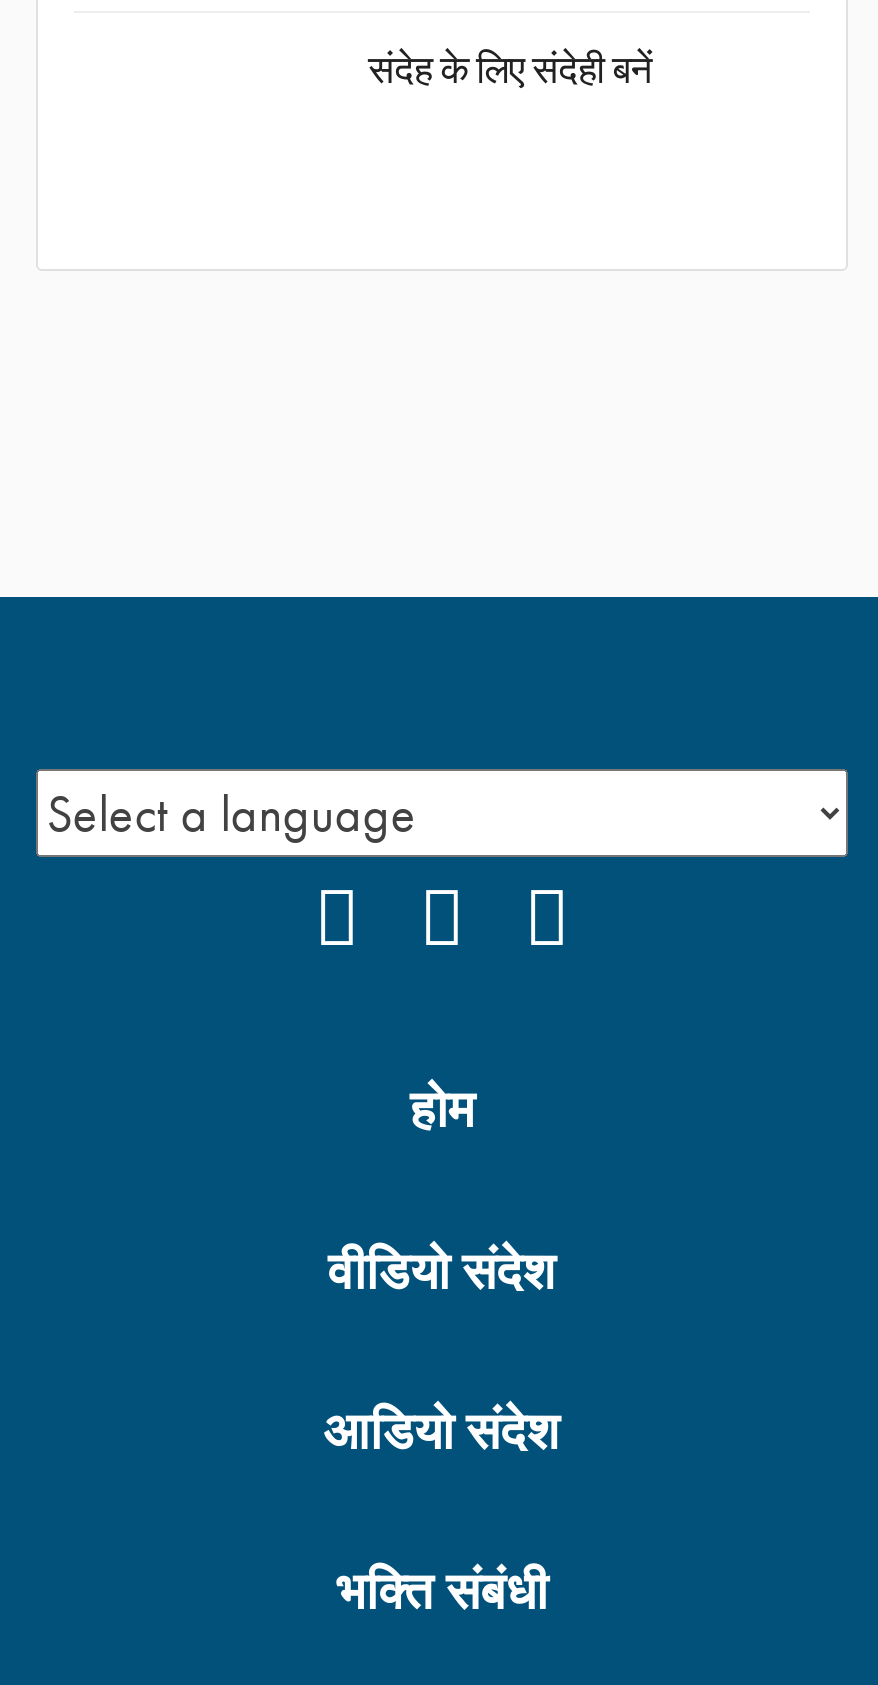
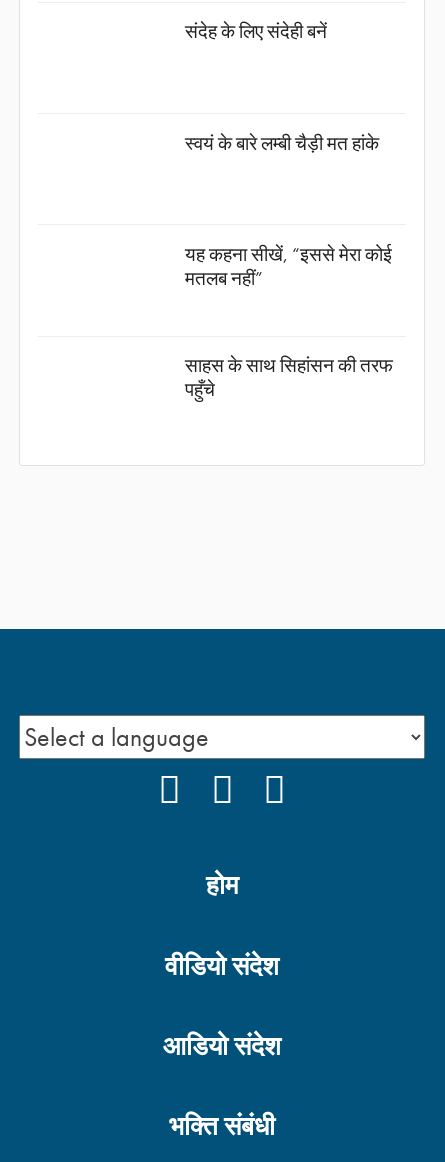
none -> [185,131,379,156] स्वयं के बारे लम्बी चैड़ी मत हांके
none -> [185,242,393,402] यह कहना सीखें, “इससे मेरा कोई | मतलब नहीं” | साहस के साथ सिहांसन की तरफ | पहुँचे

